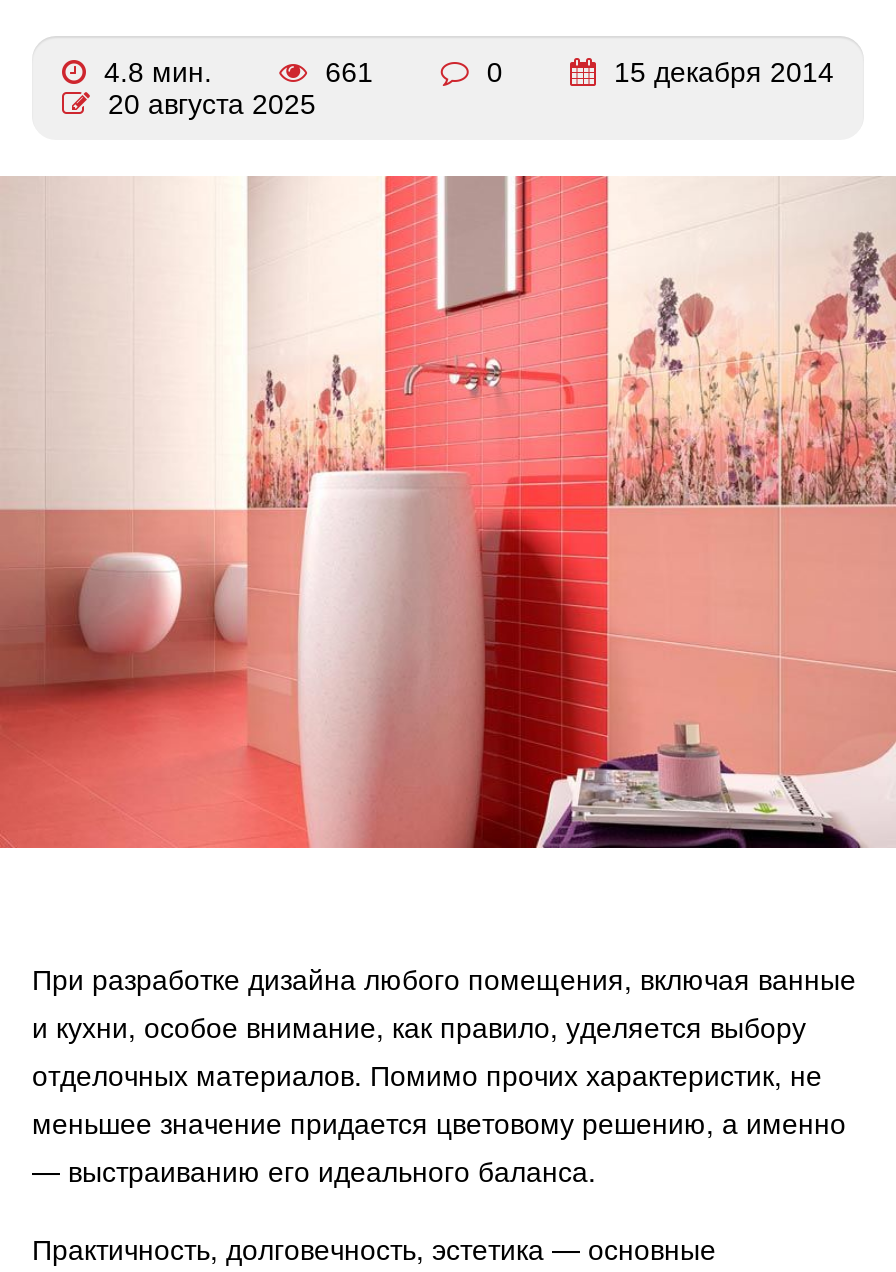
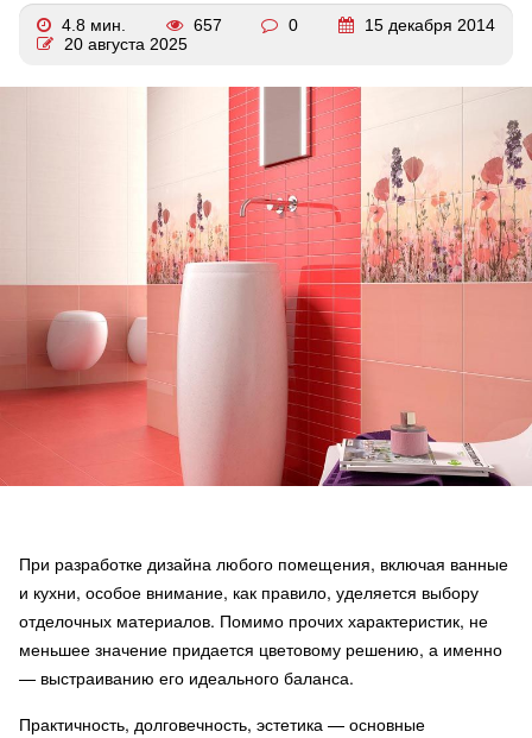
[317,56,373,88] 661 -> [188,15,222,34] 657

